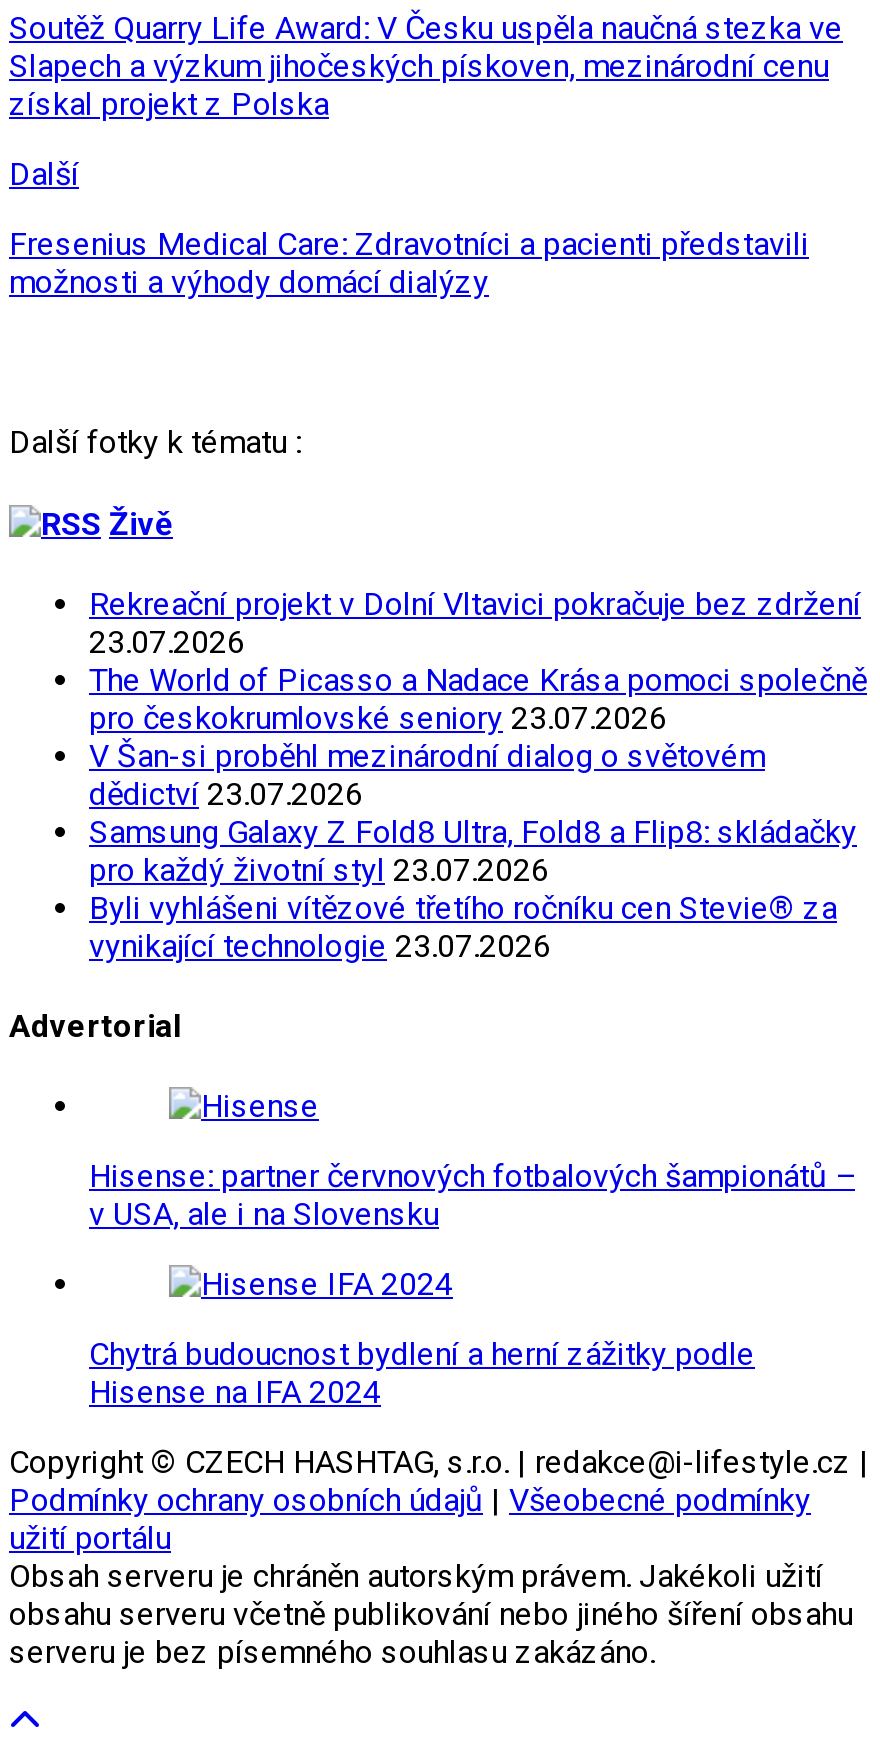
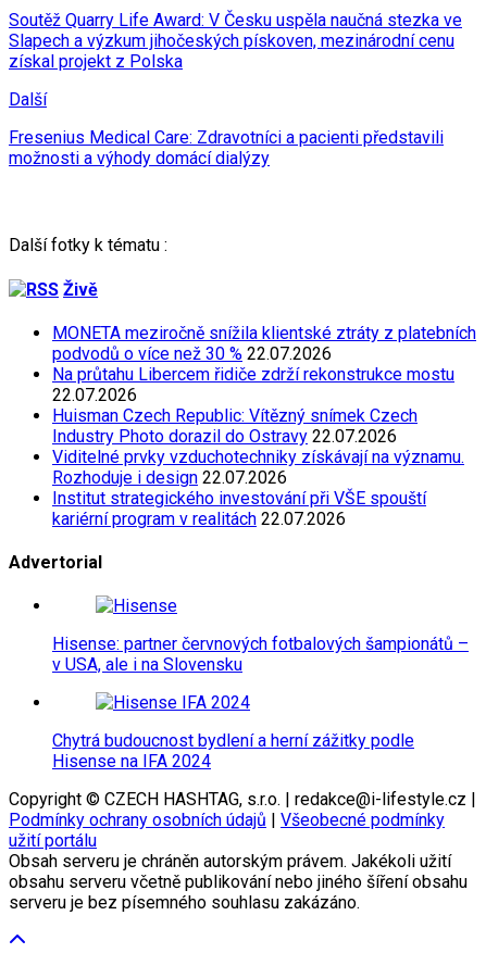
[89,585,867,965] Rekreační projekt v Dolní Vltavici pokračuje bez zdržení | 23.07.2026 | The World of Picasso a Nadace Krása pomoci společně | pro českokrumlovské seniory 23.07.2026 | V Šan-si proběhl mezinárodní dialog o světovém | dědictví 23.07.2026 | Samsung Galaxy Z Fold8 Ultra, Fold8 a Flip8: skládačky | pro každý životní styl 23.07.2026 | Byli vyhlášeni vítězové třetího ročníku cen Stevie® za | vynikající technologie 23.07.2026 -> [52,323,476,529] MONETA meziročně snížila klientské ztráty z platebních | podvodů o více než 30 % 22.07.2026 | Na průtahu Libercem řidiče zdrží rekonstrukce mostu | 22.07.2026 | Huisman Czech Republic: Vítězný snímek Czech | Industry Photo dorazil do Ostravy 22.07.2026 | Viditelné prvky vzduchotechniky získávají na významu. | Rozhoduje i design 22.07.2026 | Institut strategického investování při VŠE spouští | kariérní program v realitách 22.07.2026

